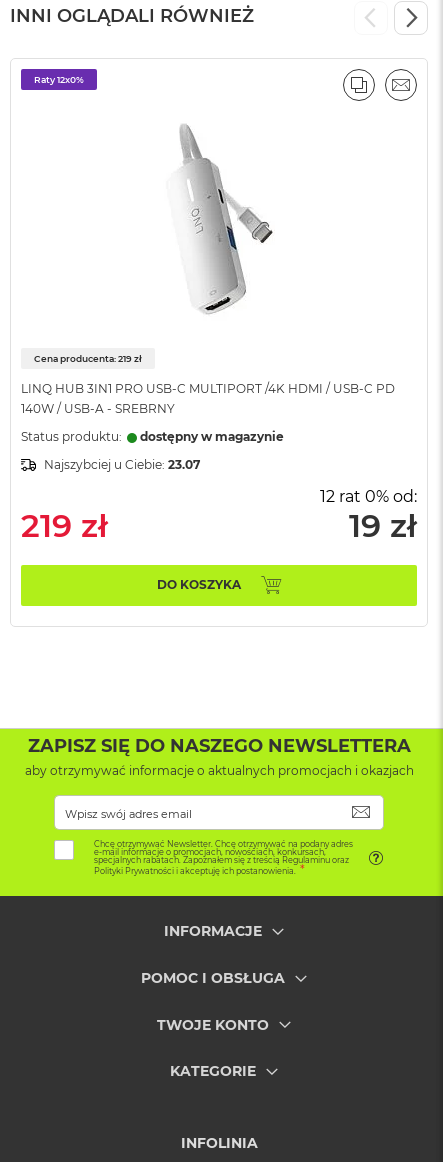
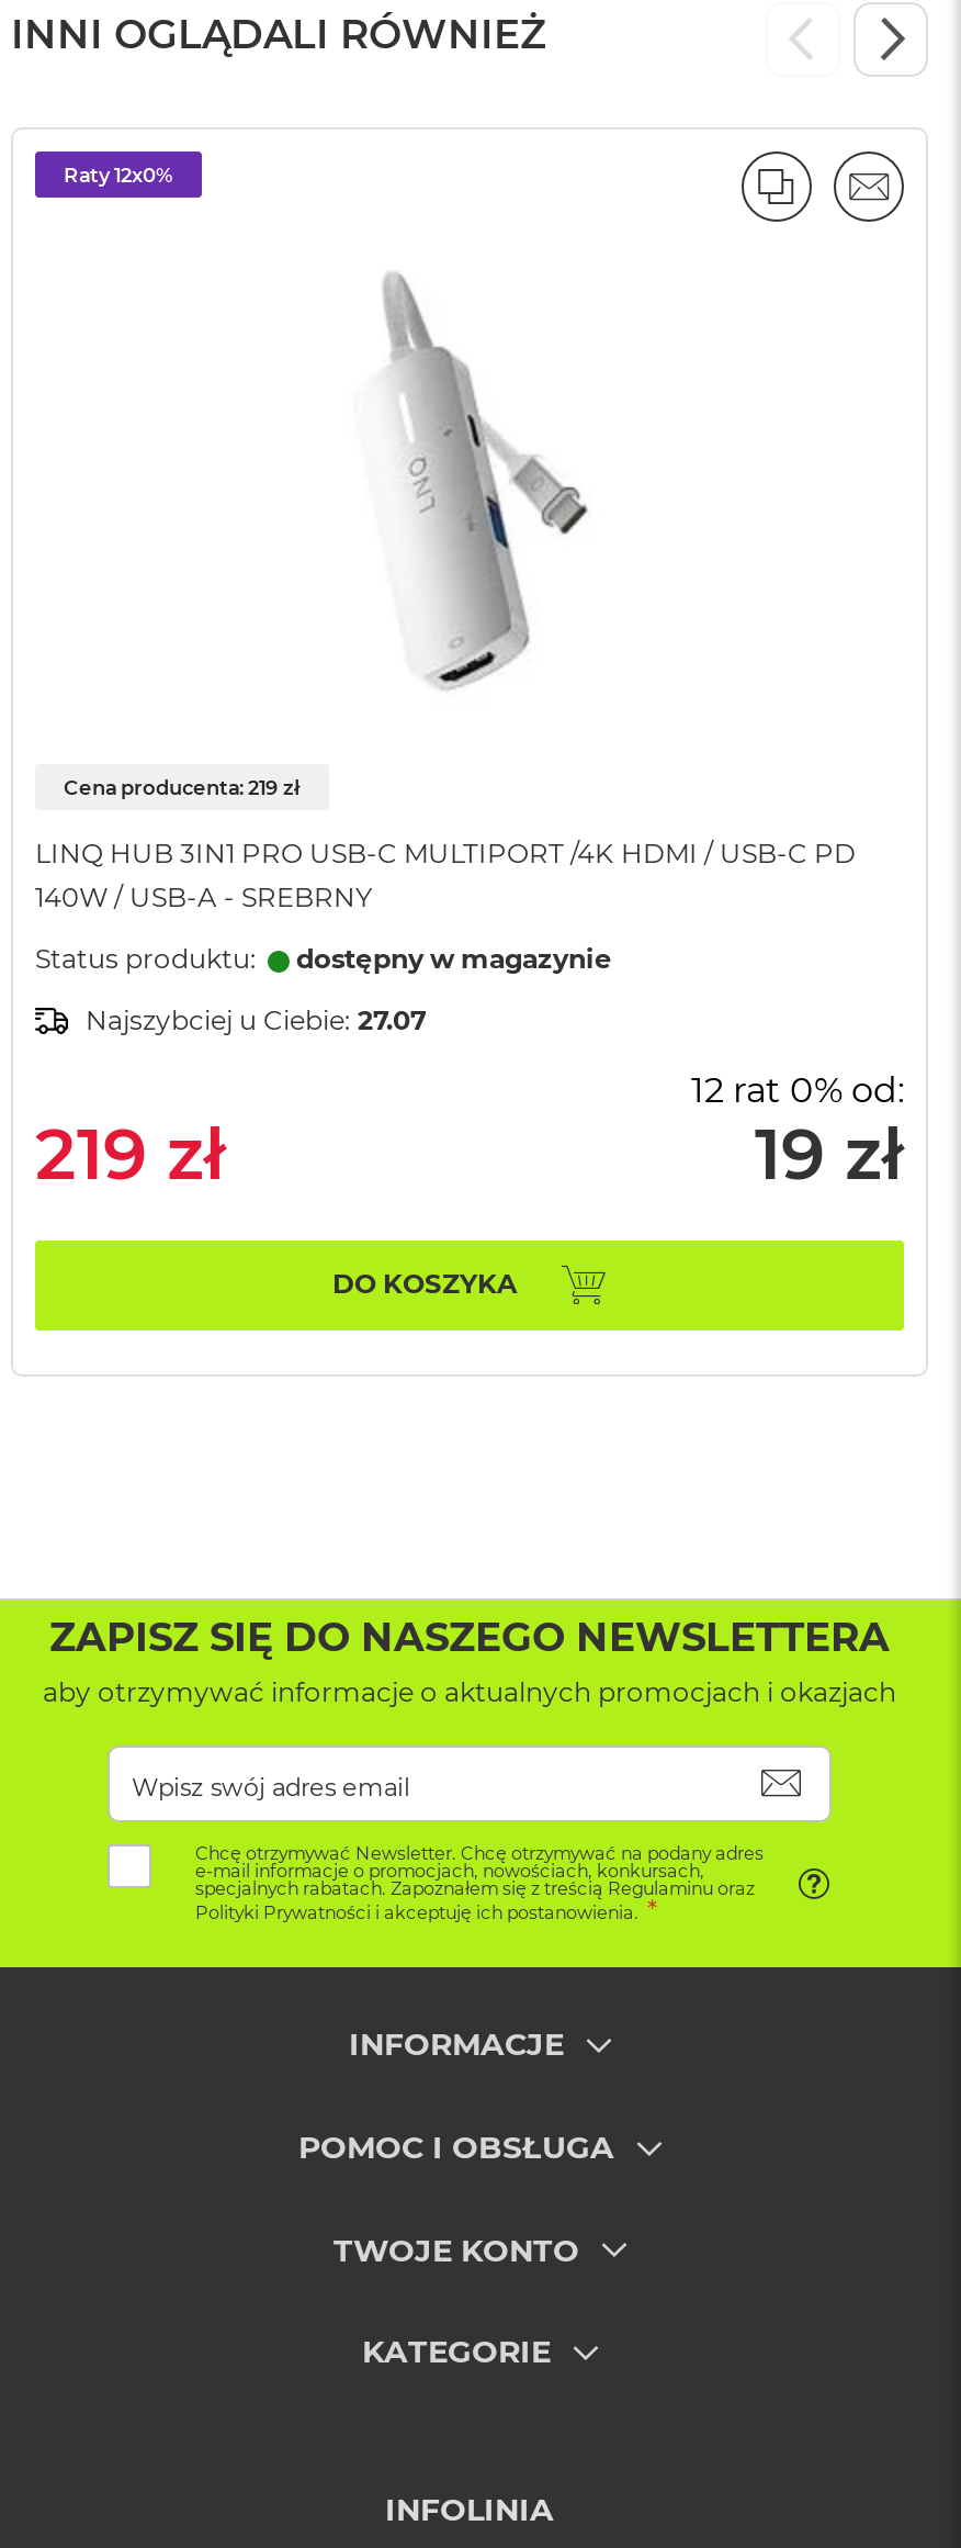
[44,457,200,472] Najszybciej u Ciebie: 23.07 -> [86,1004,426,1037] Najszybciej u Ciebie: 27.07

